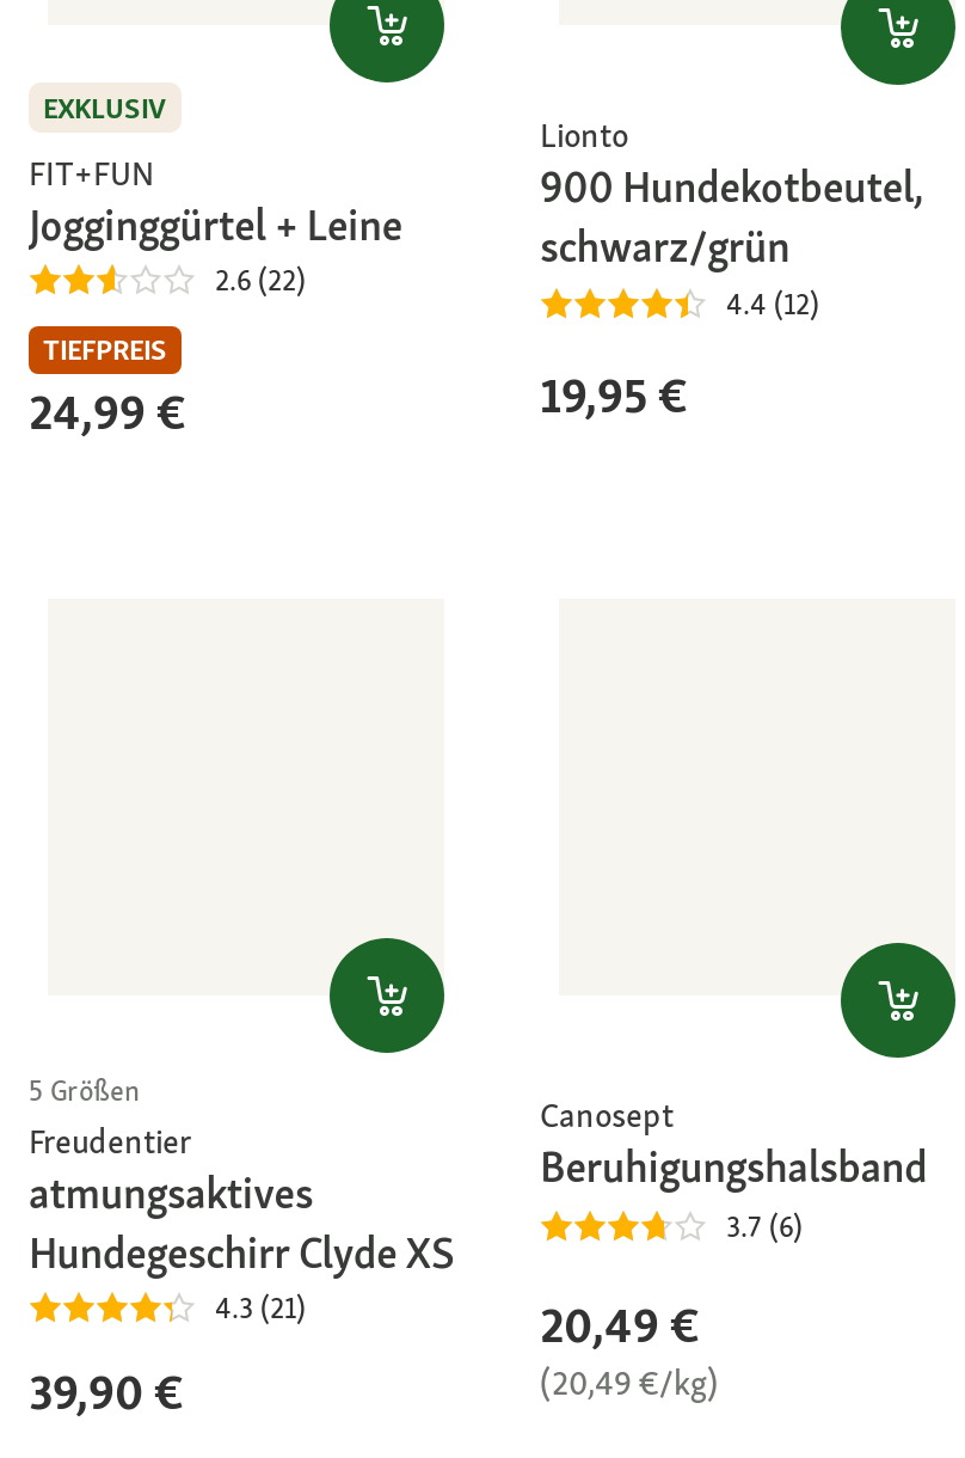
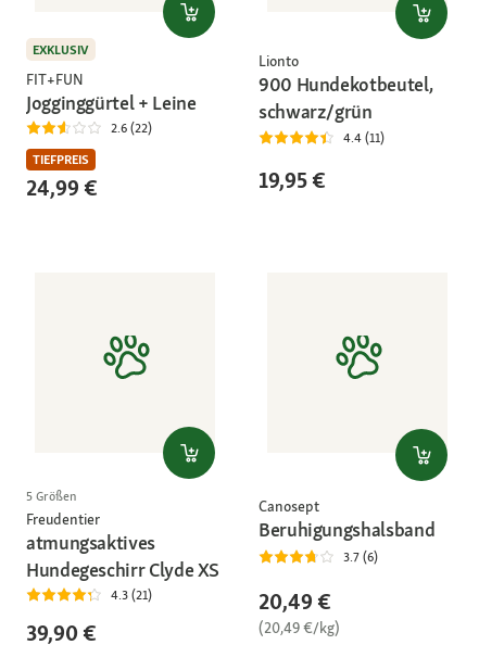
[726,286,819,324] 4.4 (12) -> [343,130,385,147] 4.4 (11)
none -> [102,334,151,380] [image]
none -> [335,334,383,380] [image]

